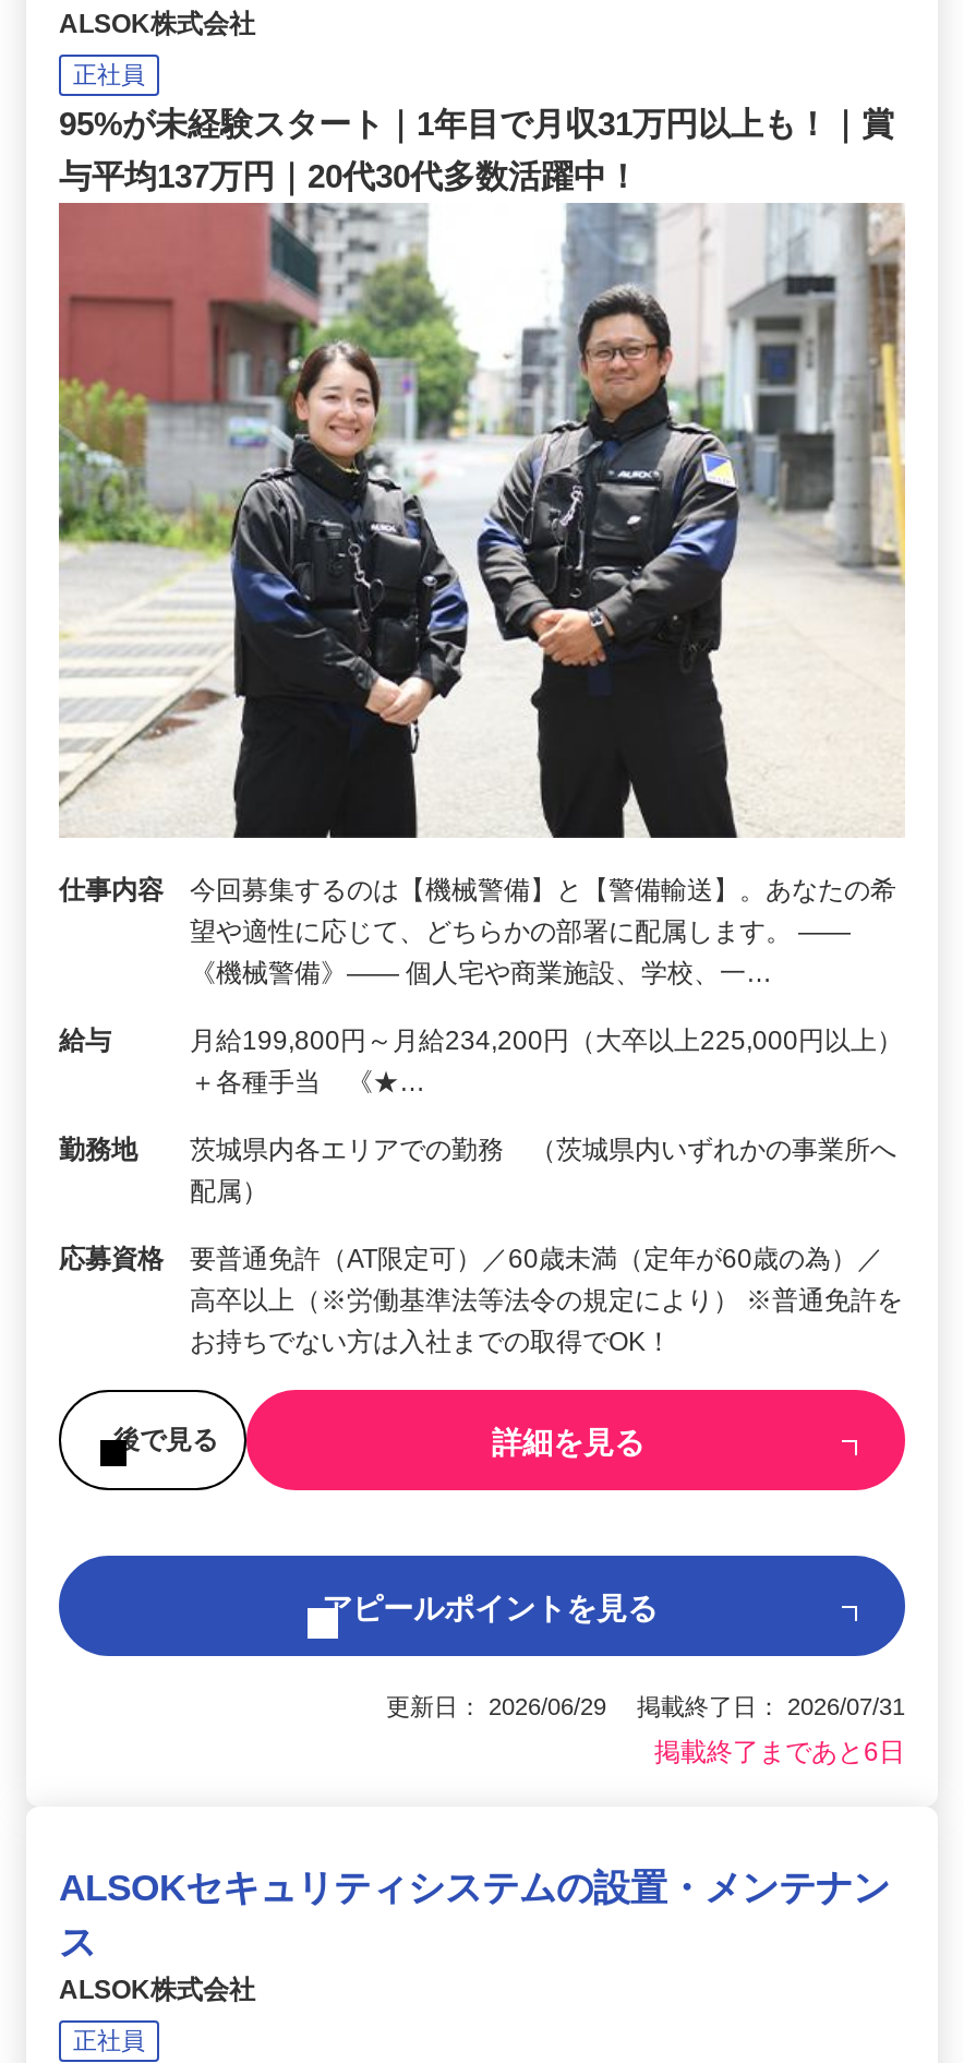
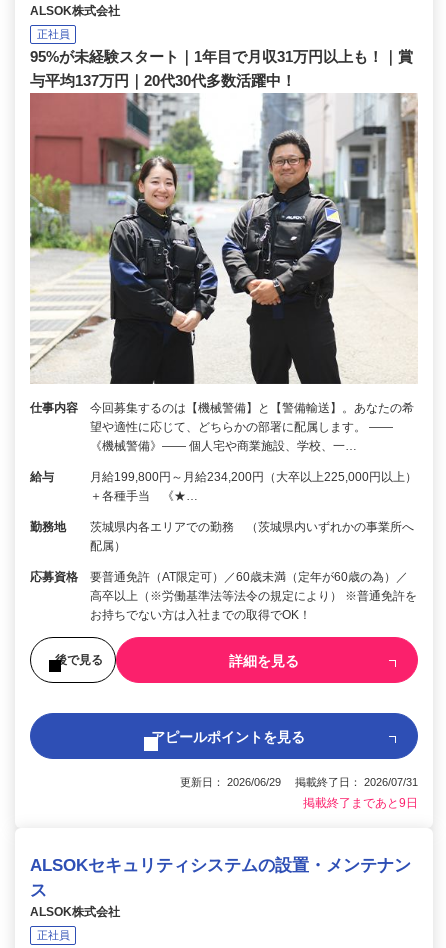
[654,1738,905,1768] 掲載終了まであと6日 -> [303,796,418,810] 掲載終了まであと9日

